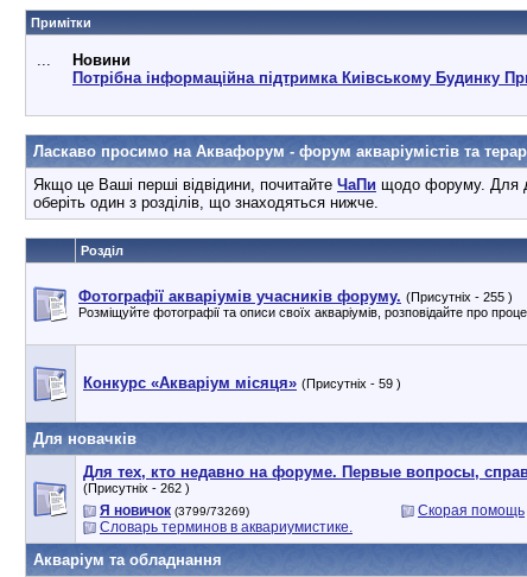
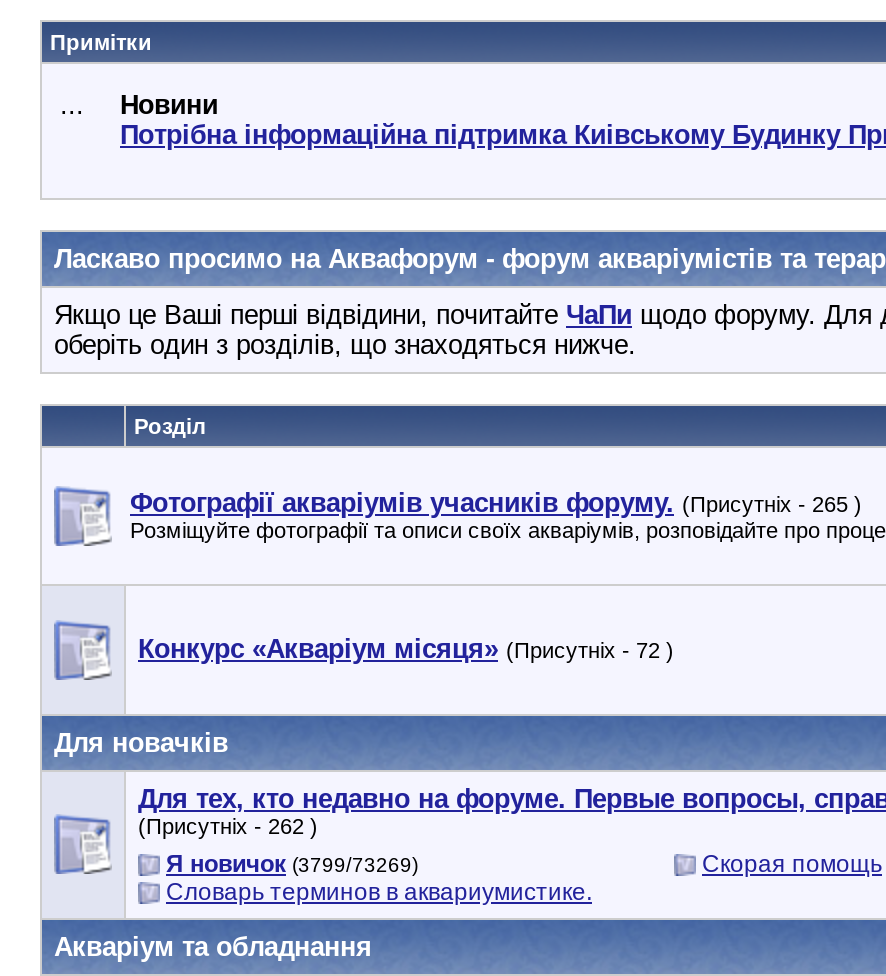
[78,287,513,305] Фотографії акваріумів учасників форуму. (Присутніх - 255 ) -> [130,488,862,518] Фотографії акваріумів учасників форуму. (Присутніх - 265 )
[83,374,401,392] Конкурс «Акваріум місяця» (Присутніх - 59 ) -> [138,634,674,664] Конкурс «Акваріум місяця» (Присутніх - 72 )

